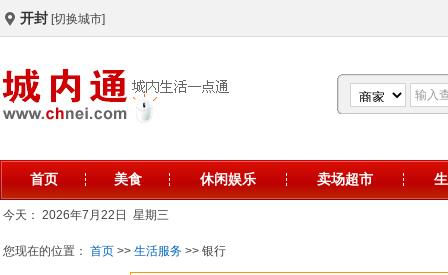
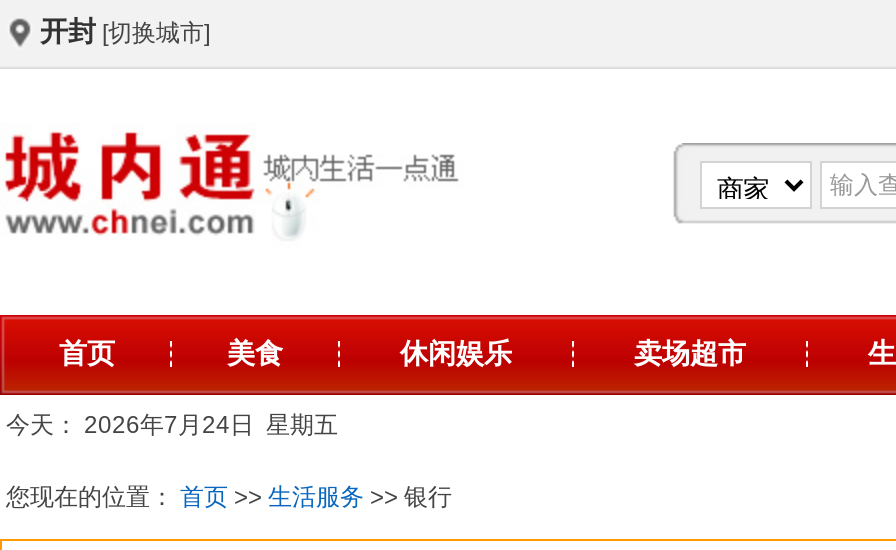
[0,208,169,222] 今天： 2026年7月22日 星期三 -> [0,411,338,439] 今天： 2026年7月24日 星期五

